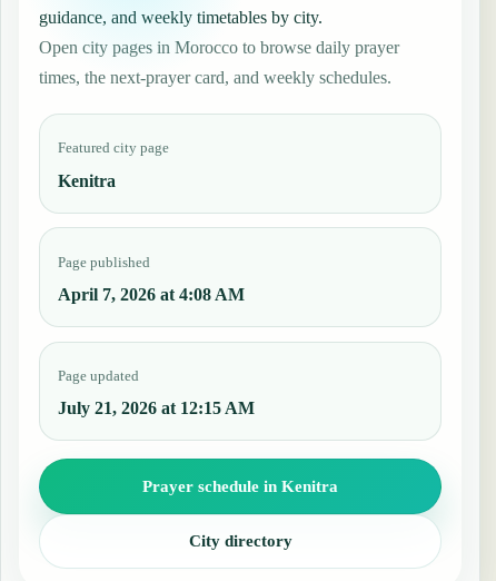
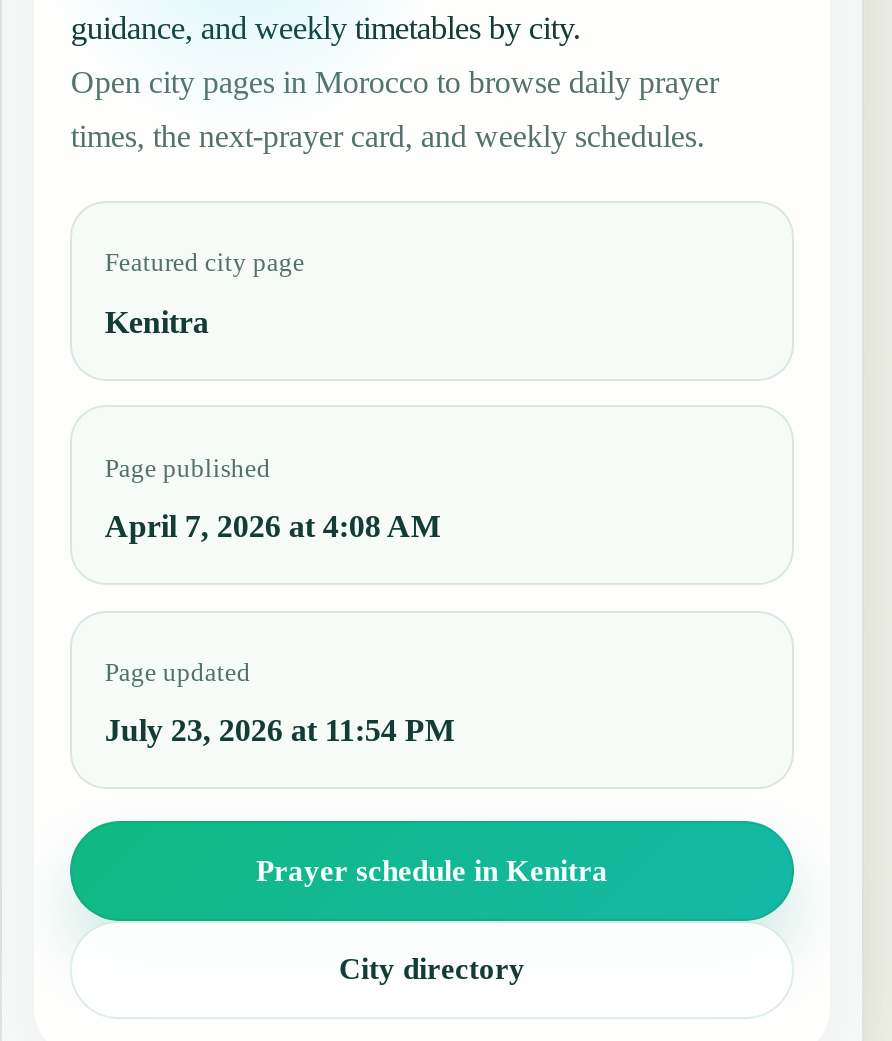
[58,399,255,418] July 21, 2026 at 12:15 AM -> [105,713,455,747] July 23, 2026 at 11:54 PM

